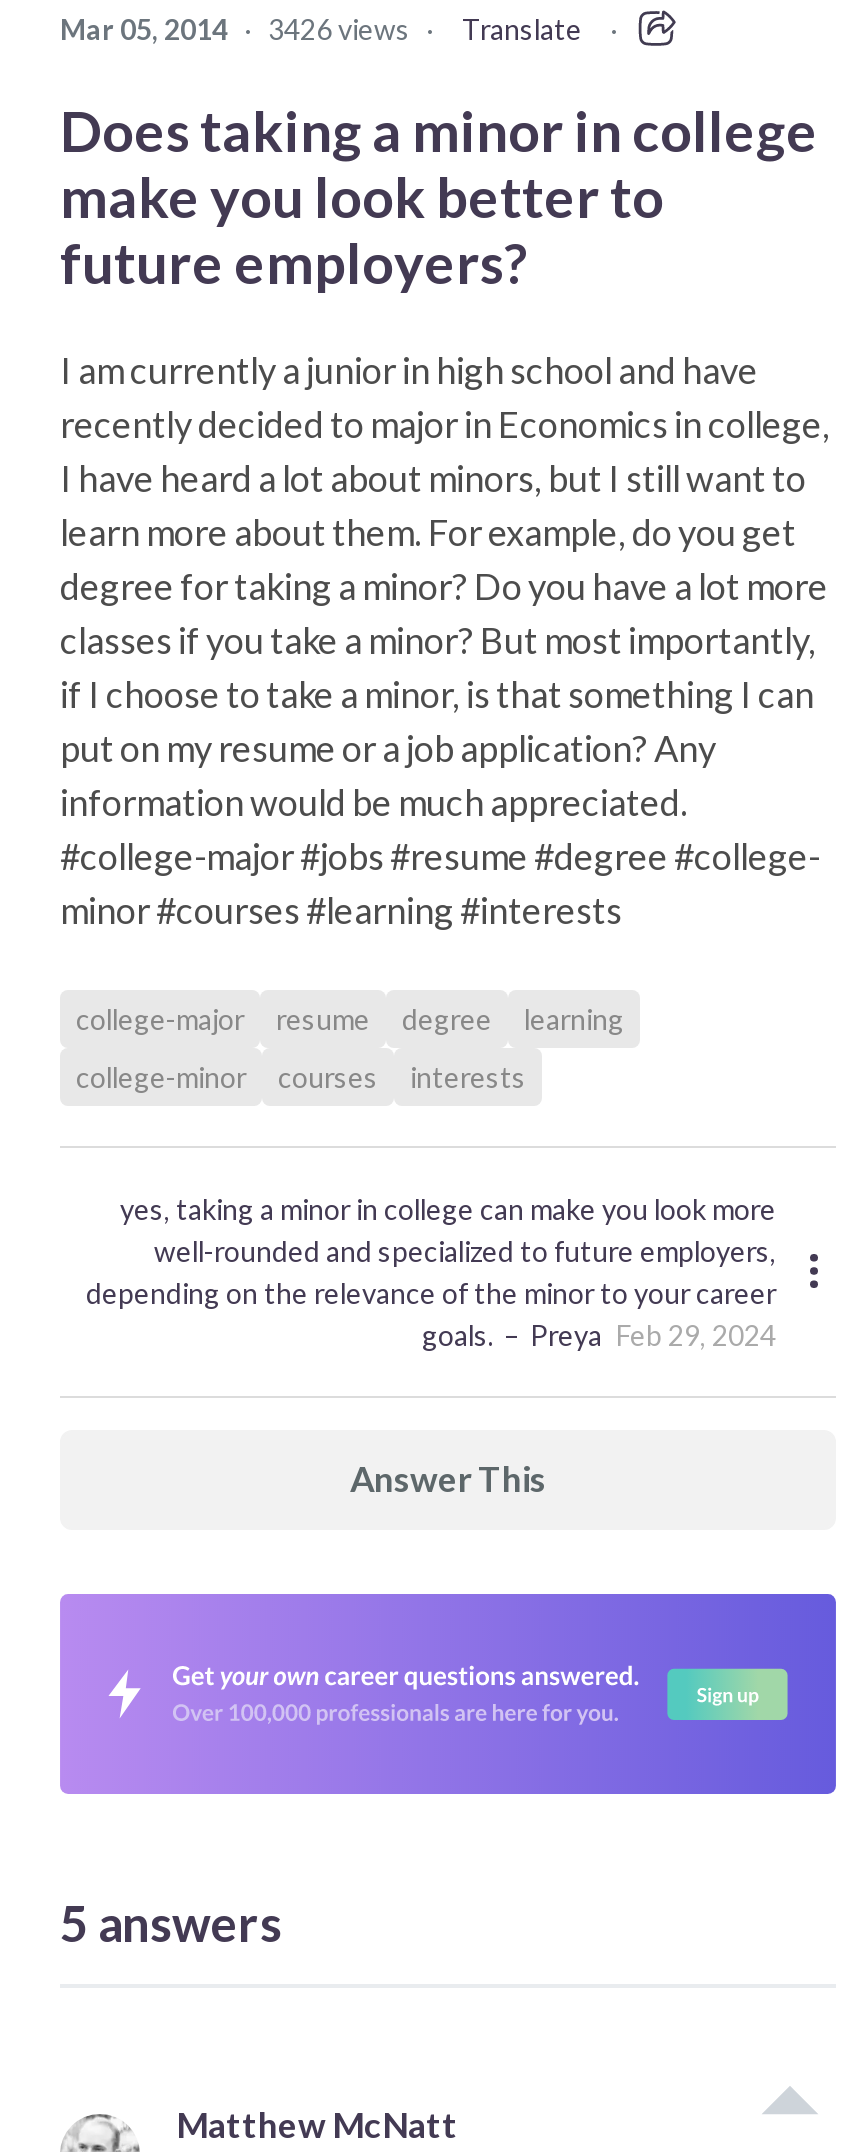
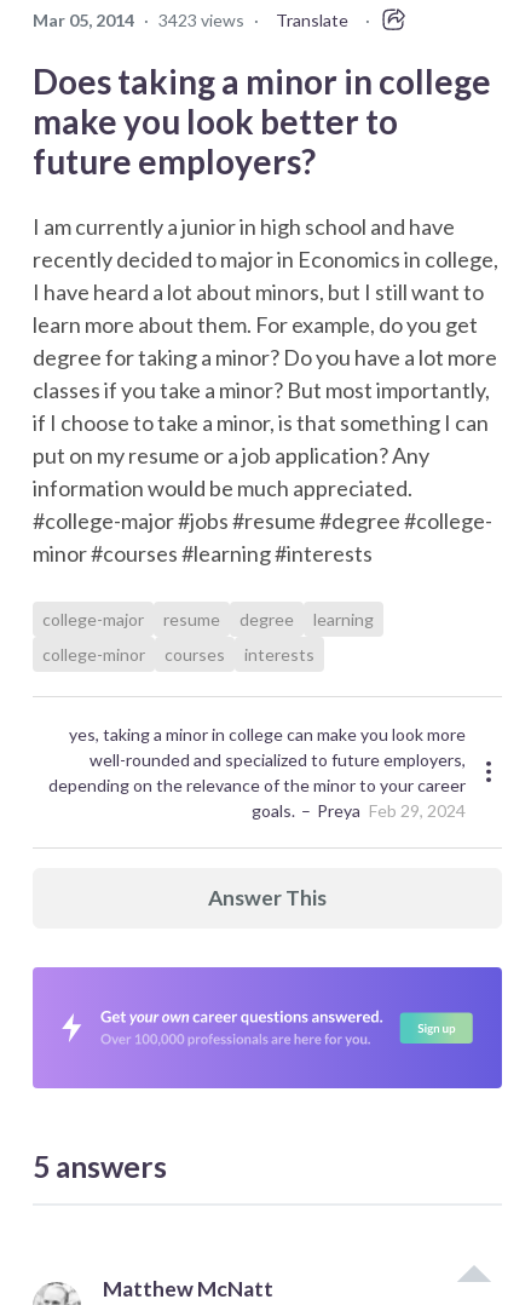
[60,12,434,46] Mar 05, 2014 · 3426 views · -> [33,10,259,30] Mar 05, 2014 · 3423 views ·

